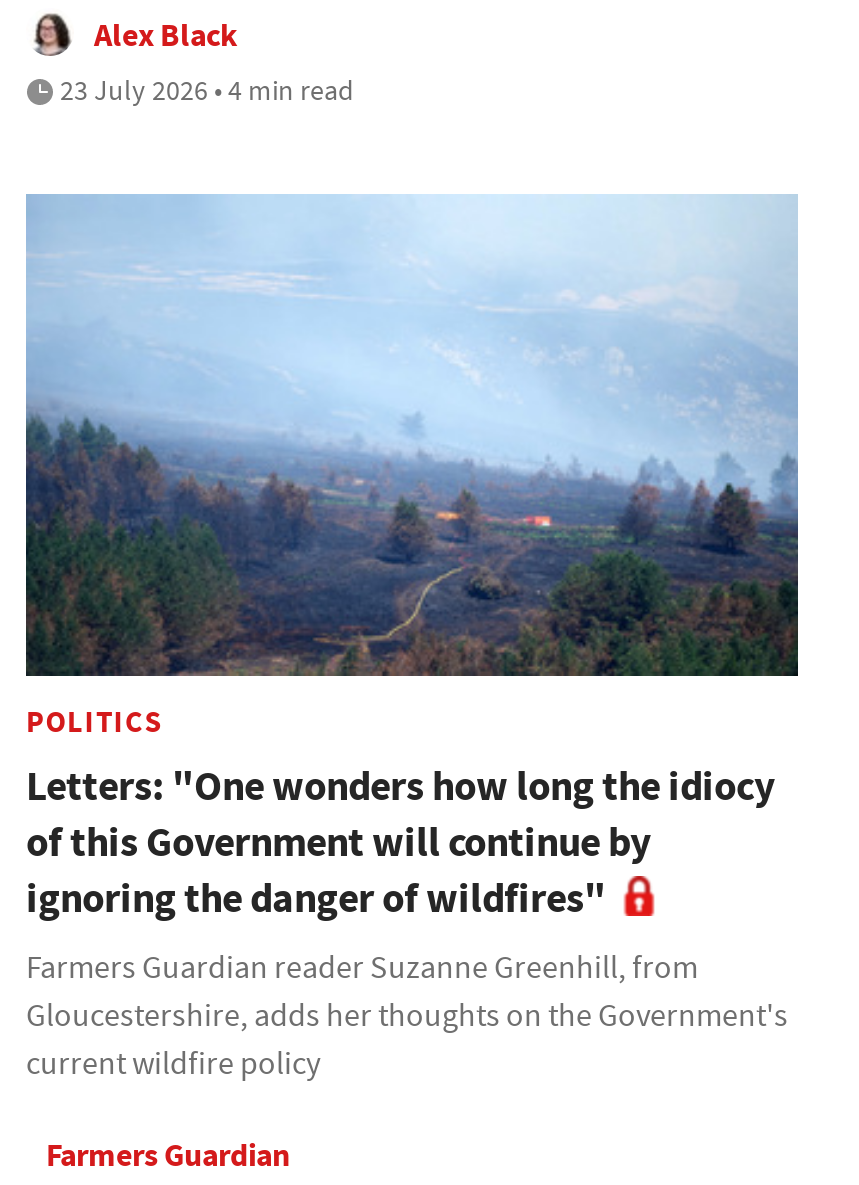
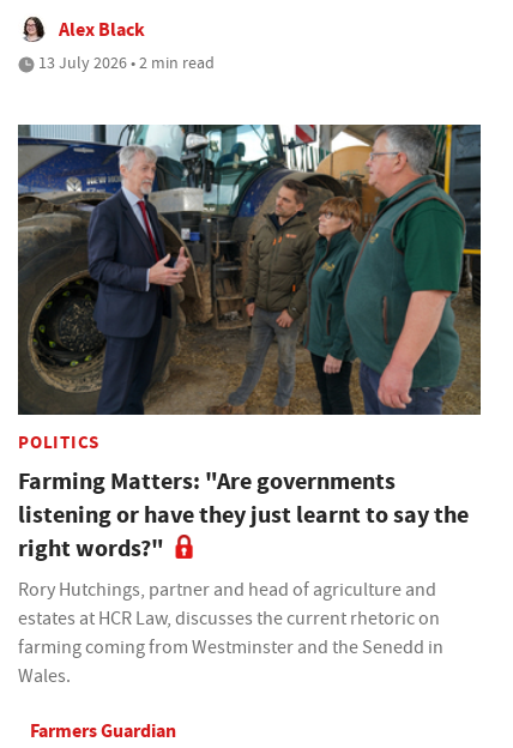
[54,71,354,107] 23 July 2026 • 4 min read -> [35,52,215,73] 13 July 2026 • 2 min read
[24,193,800,679] [image] -> [17,123,482,416] [image]
[26,760,788,1084] Letters: "One wonders how long the idiocy | of this Government will continue by | ignoring the danger of wildfires" | Farmers Guardian reader Suzanne Greenhill, from | Gloucestershire, adds her thoughts on the Government's | current wildfire policy -> [18,465,469,688] Farming Matters: "Are governments | listening or have they just learnt to say the | right words?" | Rory Hutchings, partner and head of agriculture and | estates at HCR Law, discusses the current rhetoric on | farming coming from Westminster and the Senedd in | Wales.

